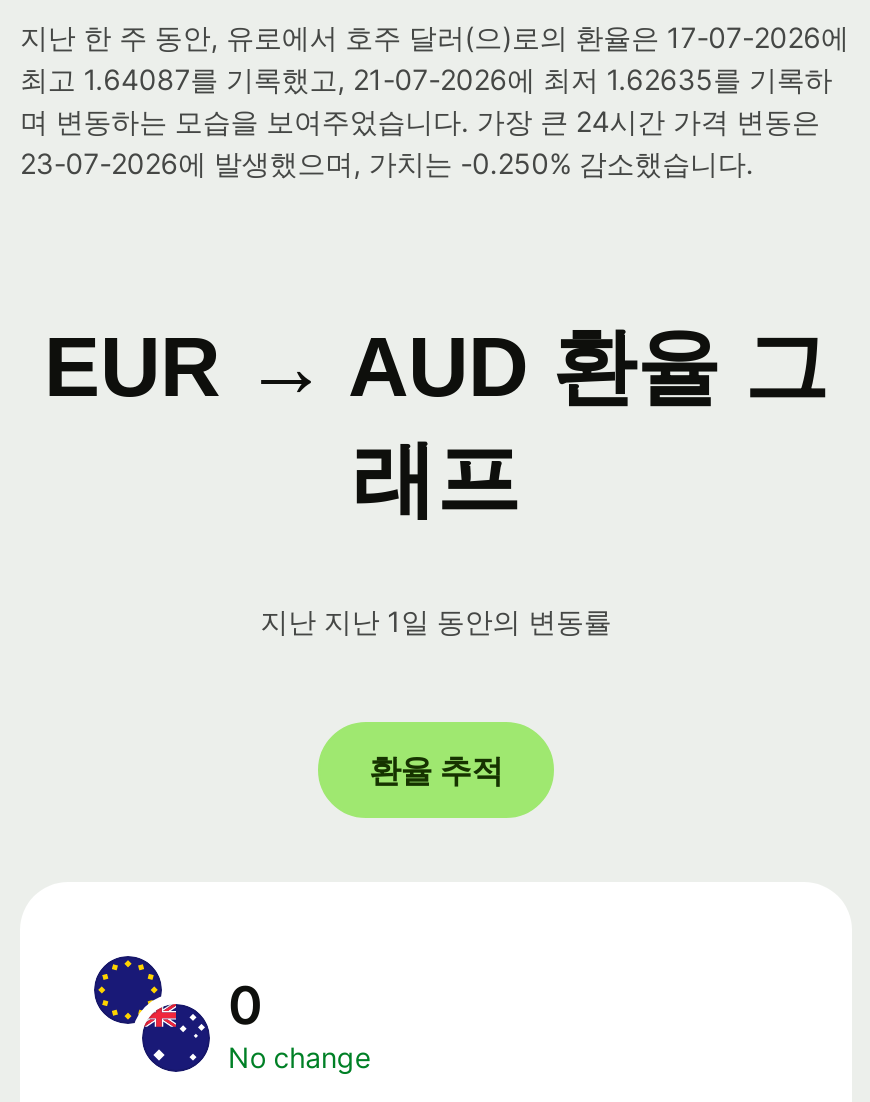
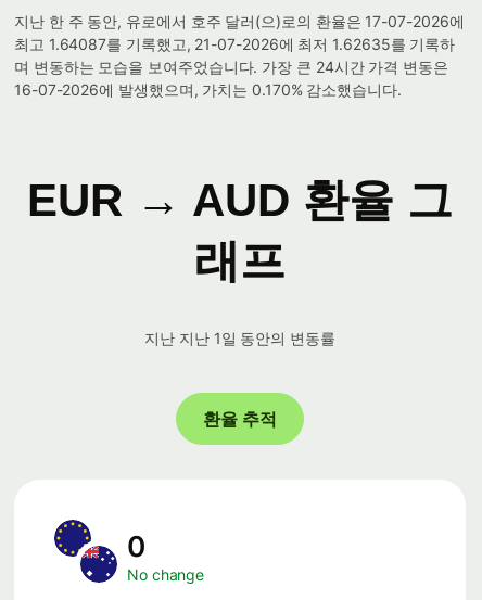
[20,146,754,180] 23-07-2026에 발생했으며, 가치는 -0.250% 감소했습니다. -> [14,80,402,99] 16-07-2026에 발생했으며, 가치는 0.170% 감소했습니다.

